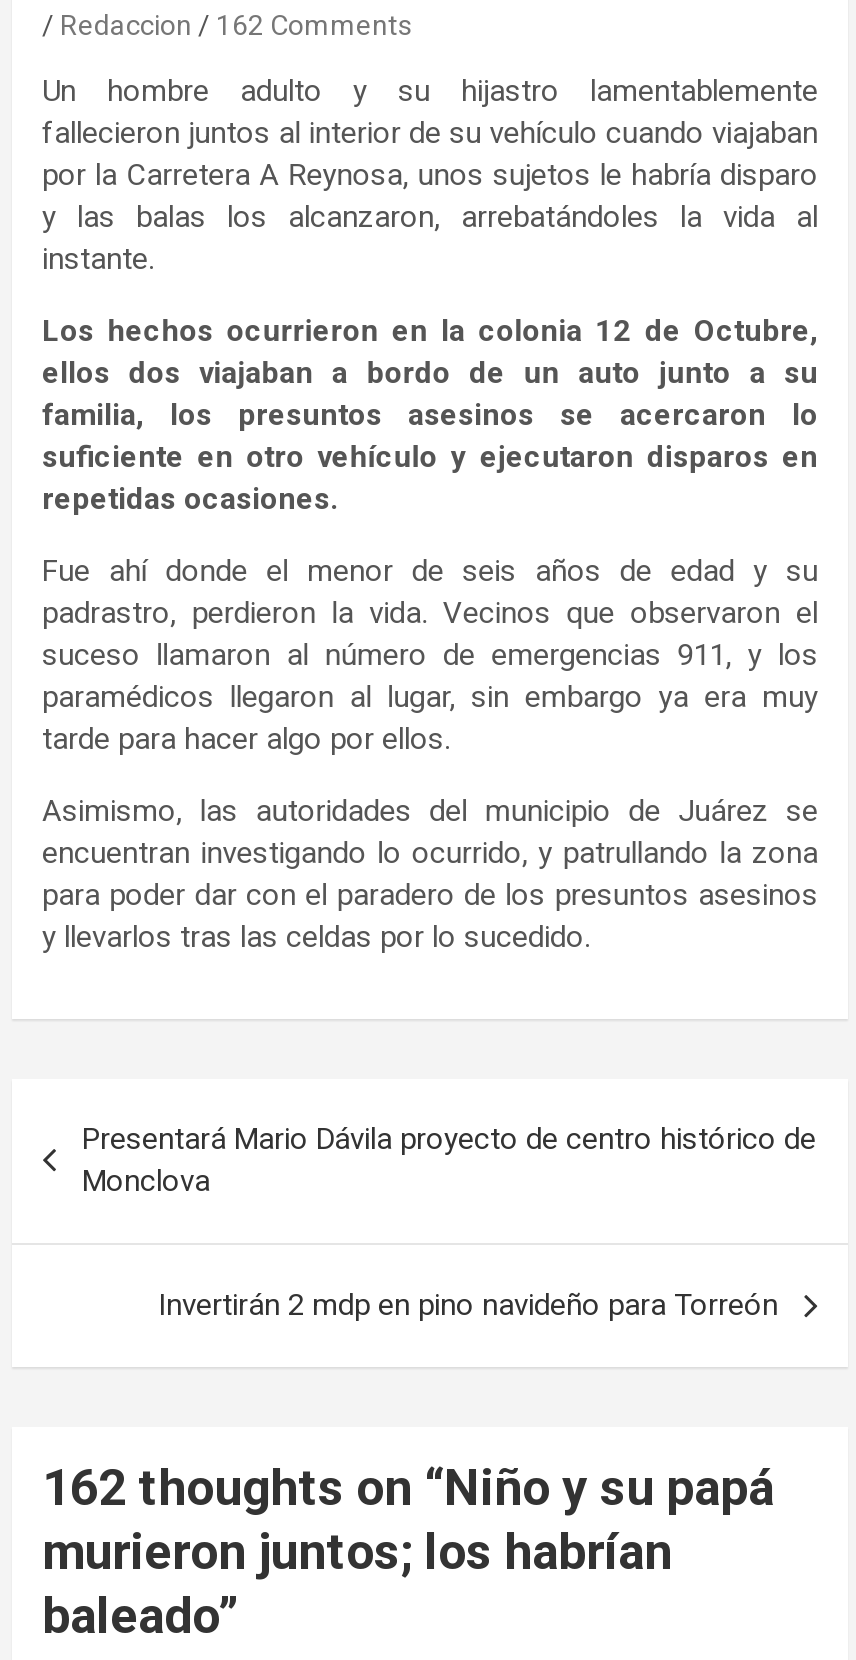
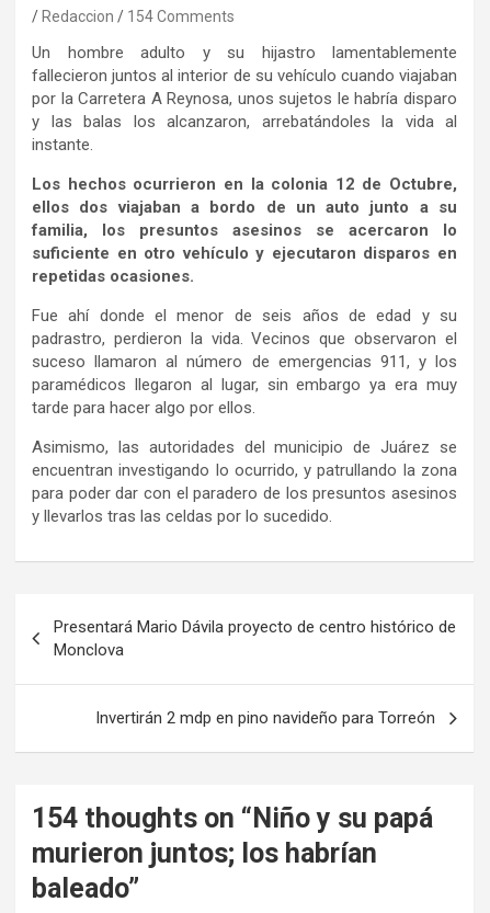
[60,10,412,42] Redaccion 162 Comments -> [42,8,235,26] Redaccion 154 Comments
[42,1460,774,1518] 162 thoughts on “Niño y su papá -> [32,803,433,835] 154 thoughts on “Niño y su papá

